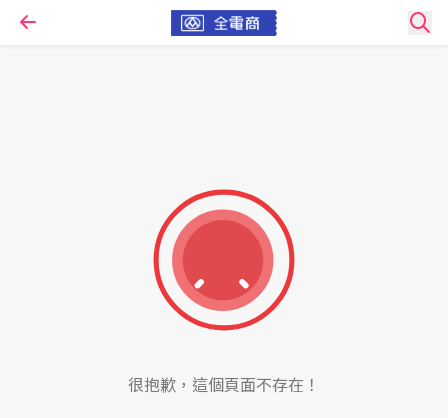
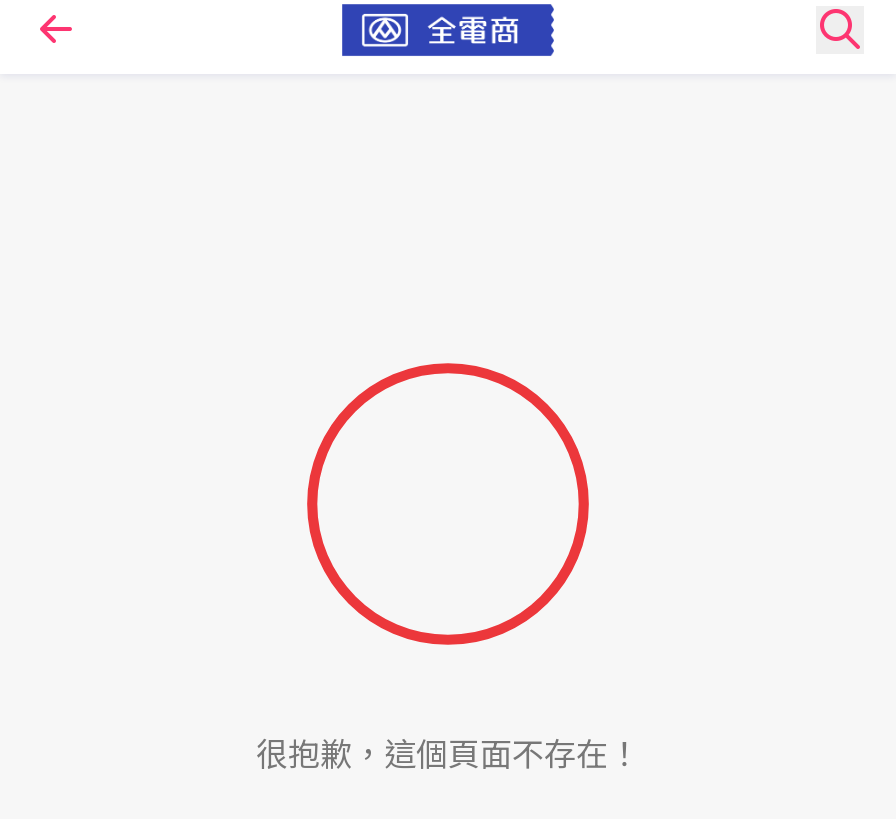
[171,208,274,312] [image] -> none

